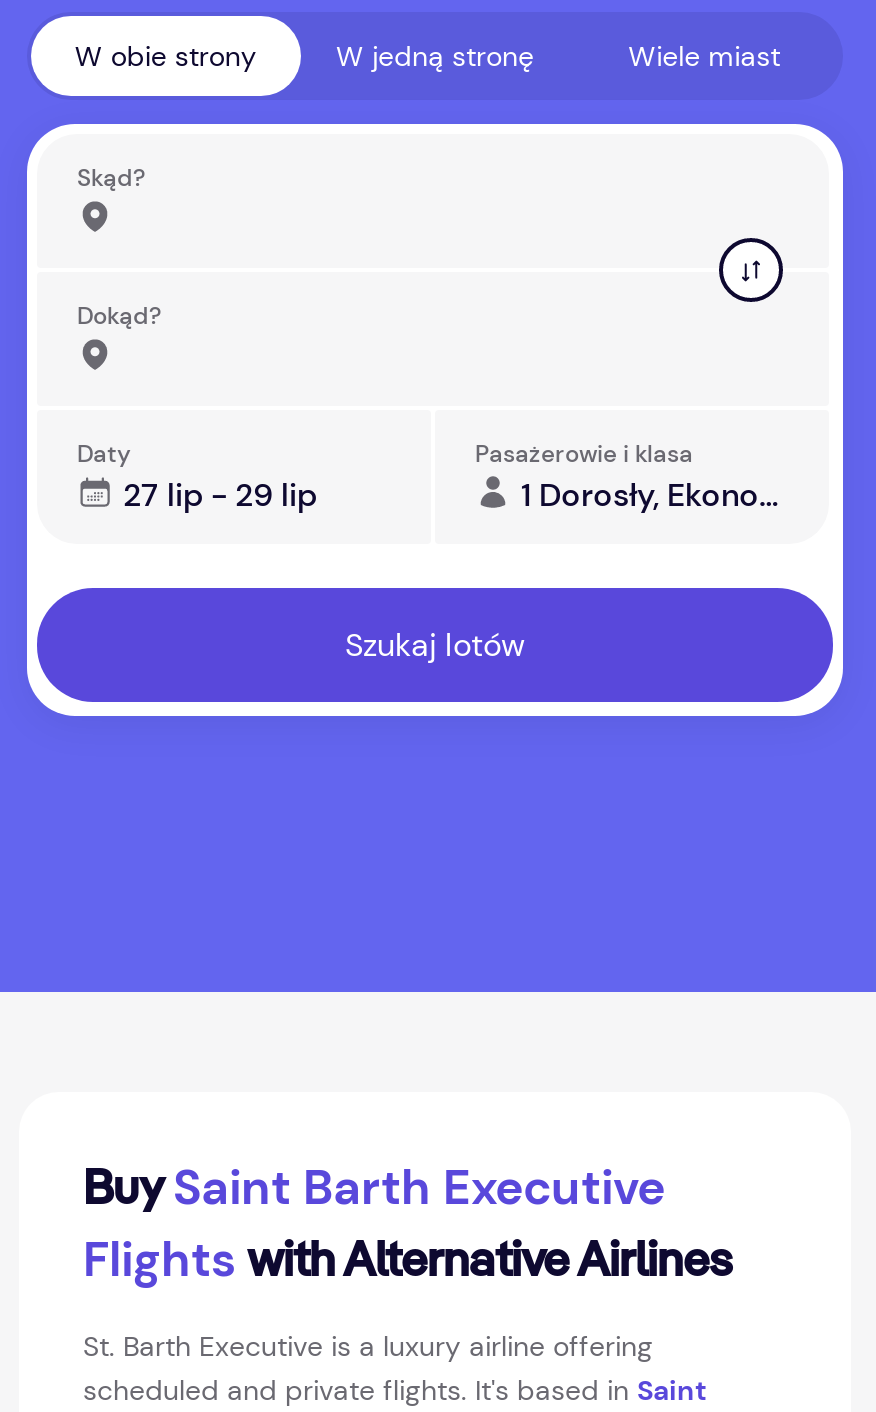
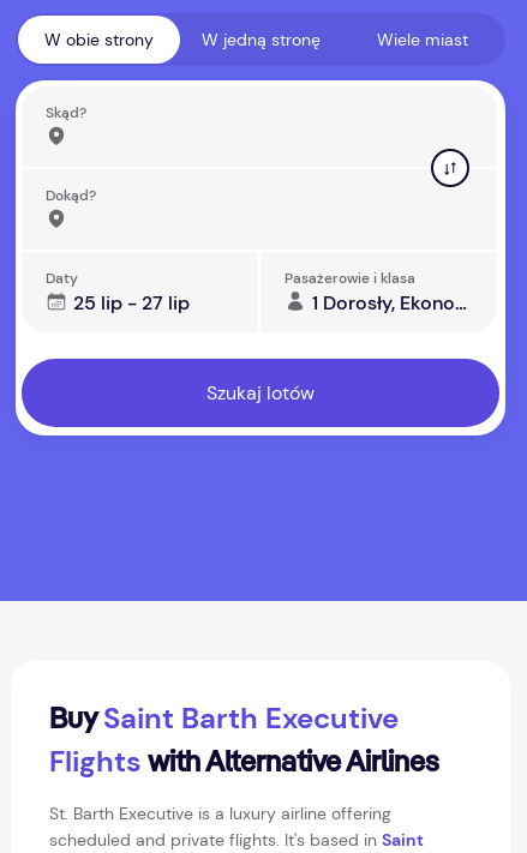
[123,474,317,516] 27 lip - 29 lip -> [73,290,190,316] 25 lip - 27 lip

